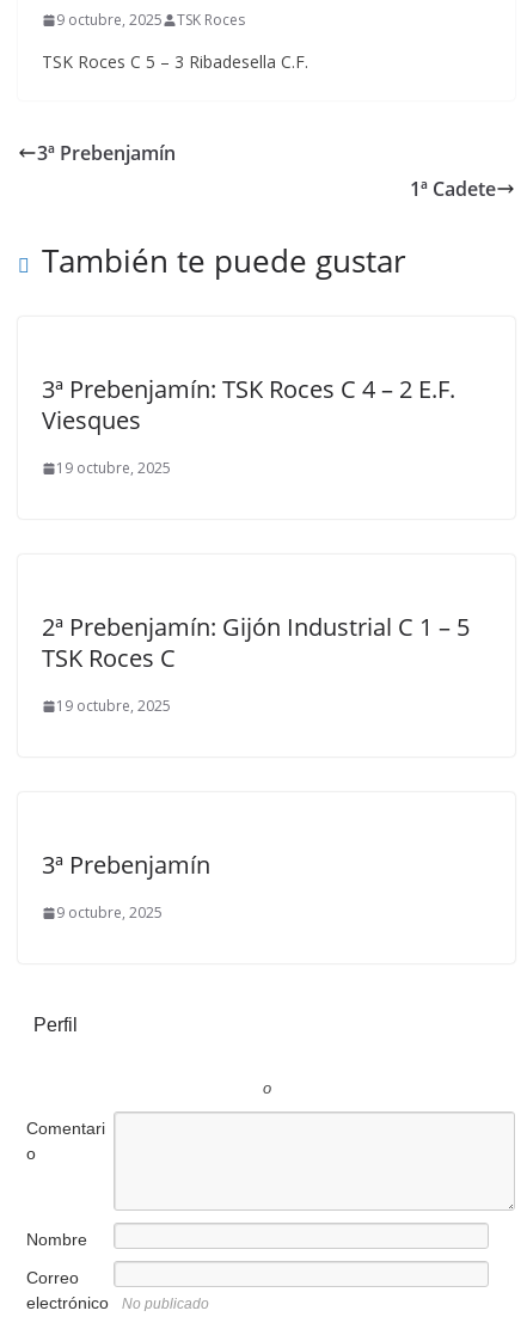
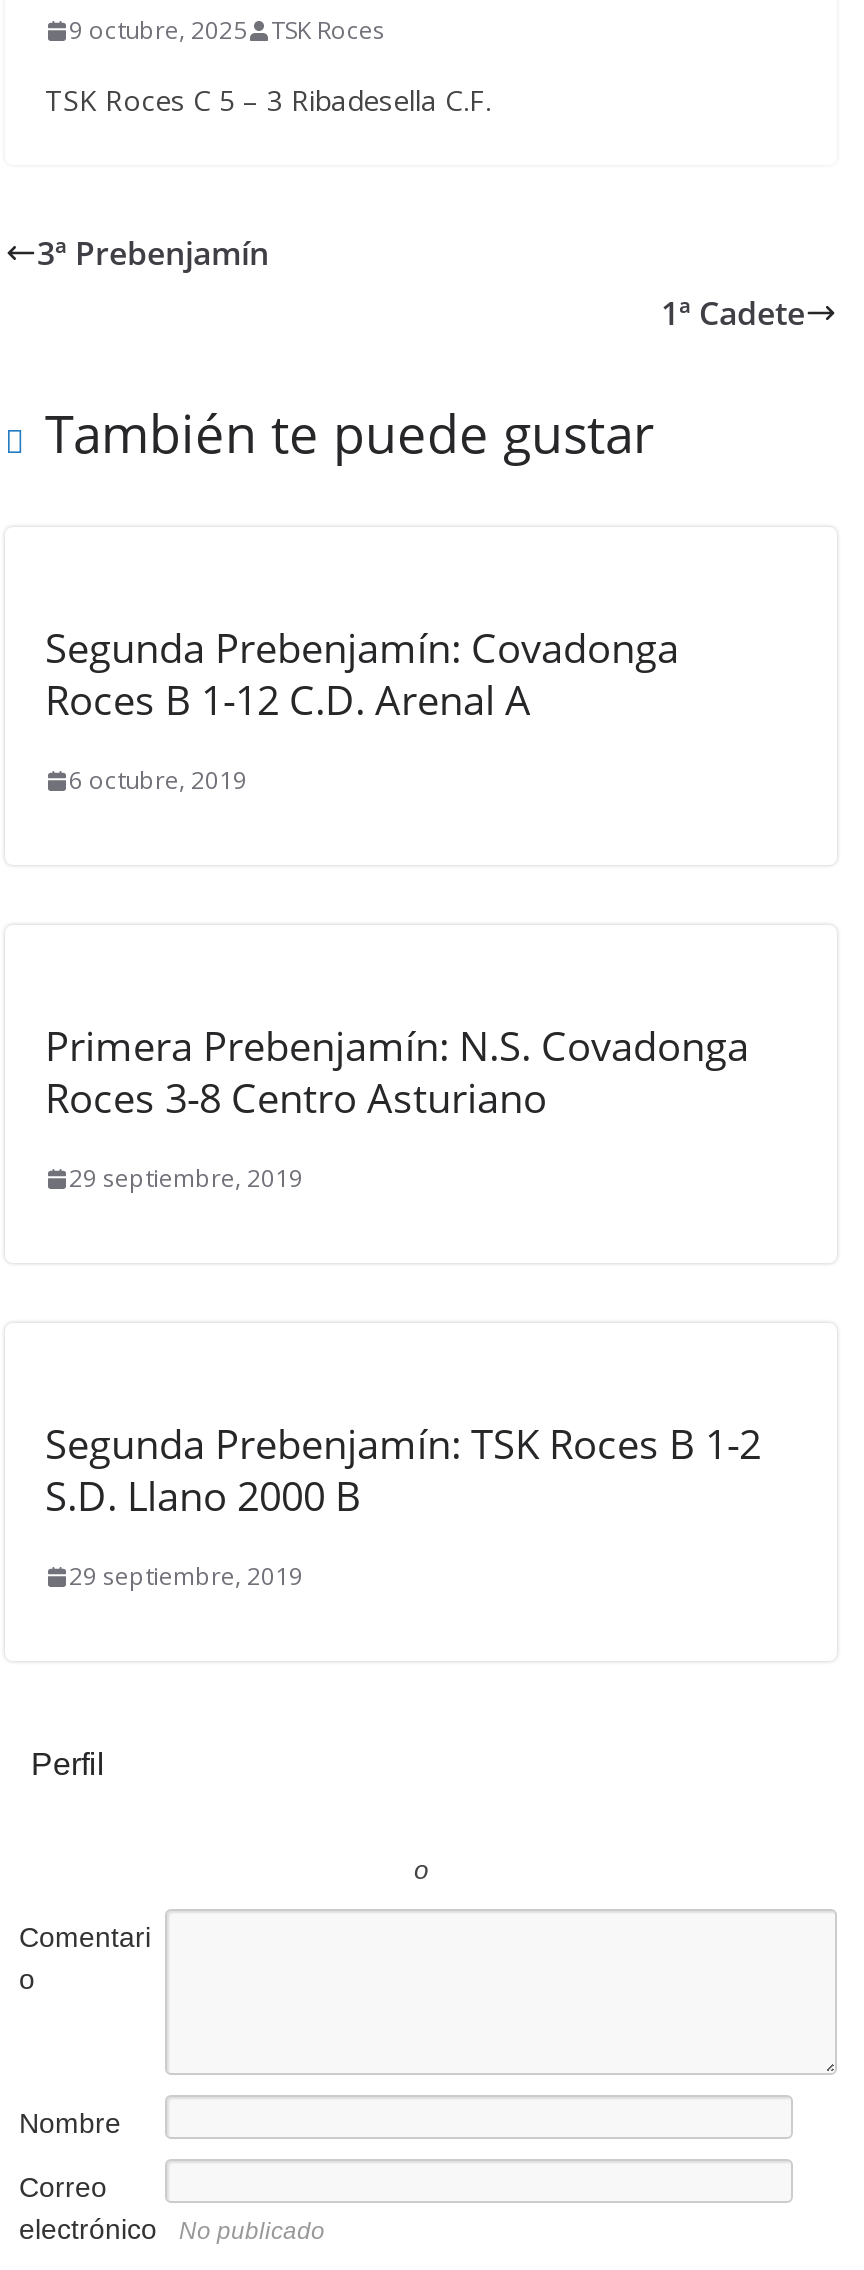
[42,373,455,436] 3ª Prebenjamín: TSK Roces C 4 – 2 E.F. | Viesques -> [45,621,679,727] Segunda Prebenjamín: Covadonga | Roces B 1-12 C.D. Arenal A
[56,458,171,478] 19 octubre, 2025 -> [69,763,247,797] 6 octubre, 2019
[42,611,470,674] 2ª Prebenjamín: Gijón Industrial C 1 – 5 | TSK Roces C -> [45,1019,749,1125] Primera Prebenjamín: N.S. Covadonga | Roces 3-8 Centro Asturiano
[56,696,171,716] 19 octubre, 2025 -> [69,1161,303,1195] 29 septiembre, 2019
[42,849,210,881] 3ª Prebenjamín -> [45,1417,761,1523] Segunda Prebenjamín: TSK Roces B 1-2 | S.D. Llano 2000 B
[56,902,163,923] 9 octubre, 2025 -> [69,1559,303,1593] 29 septiembre, 2019

